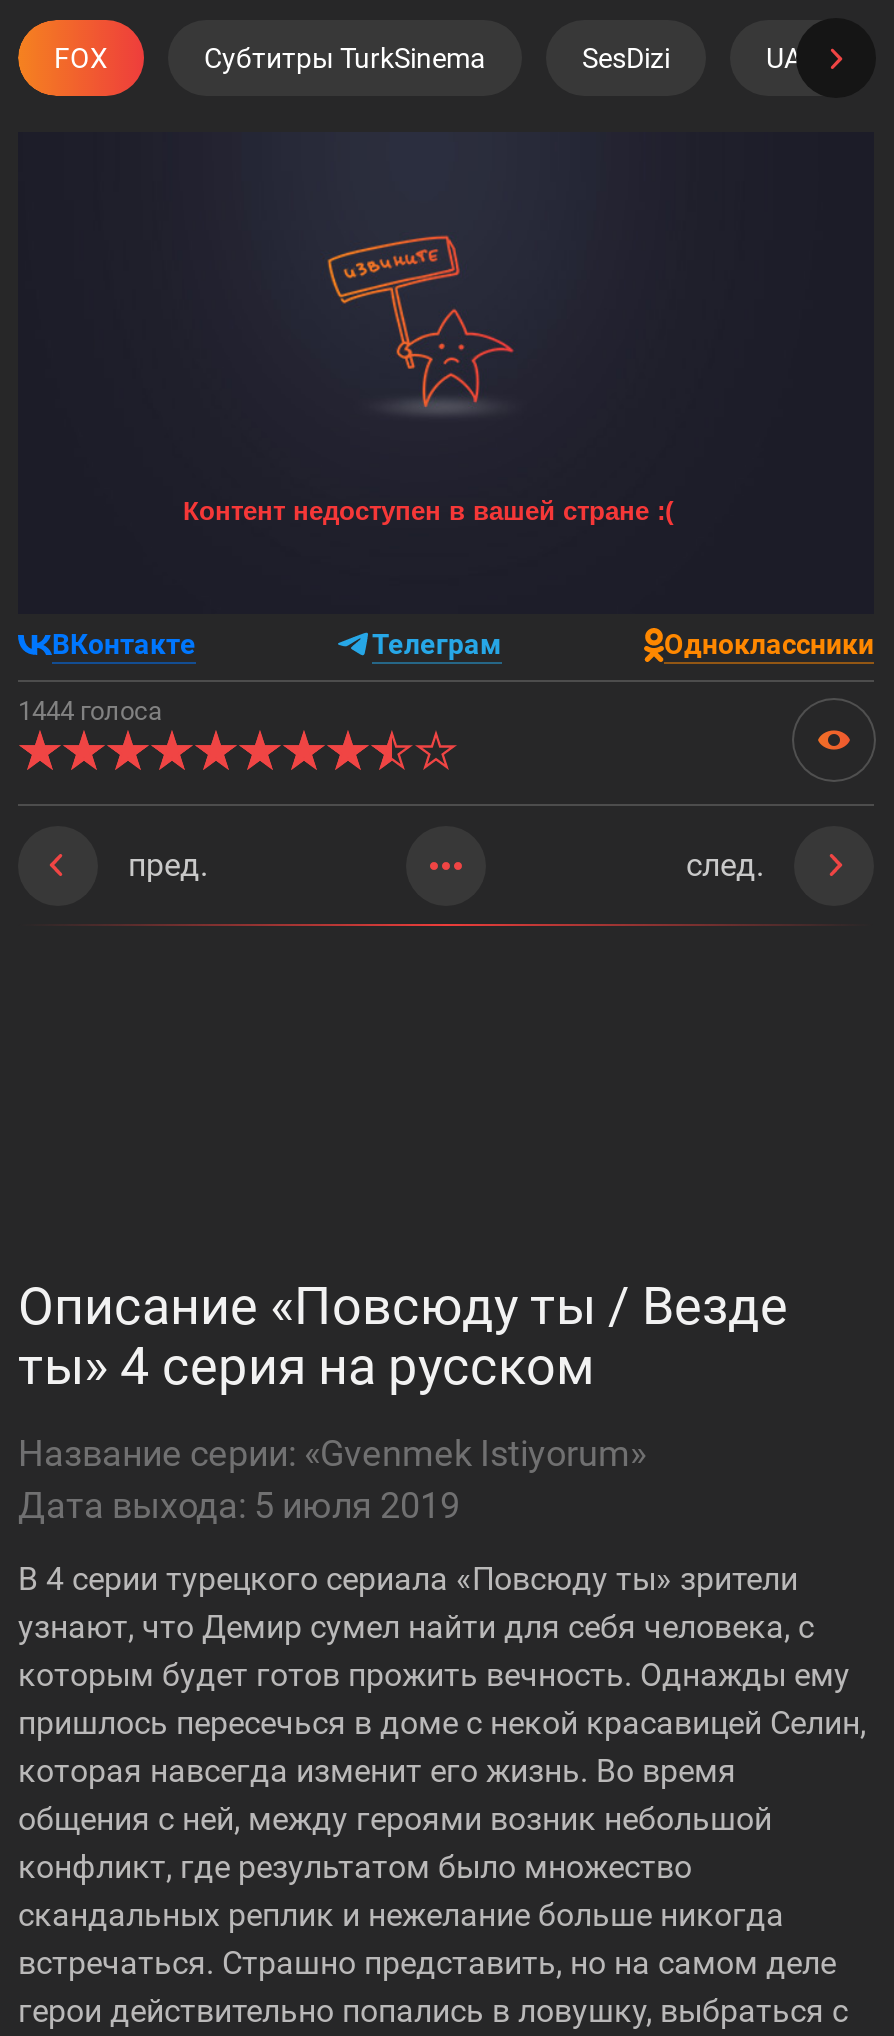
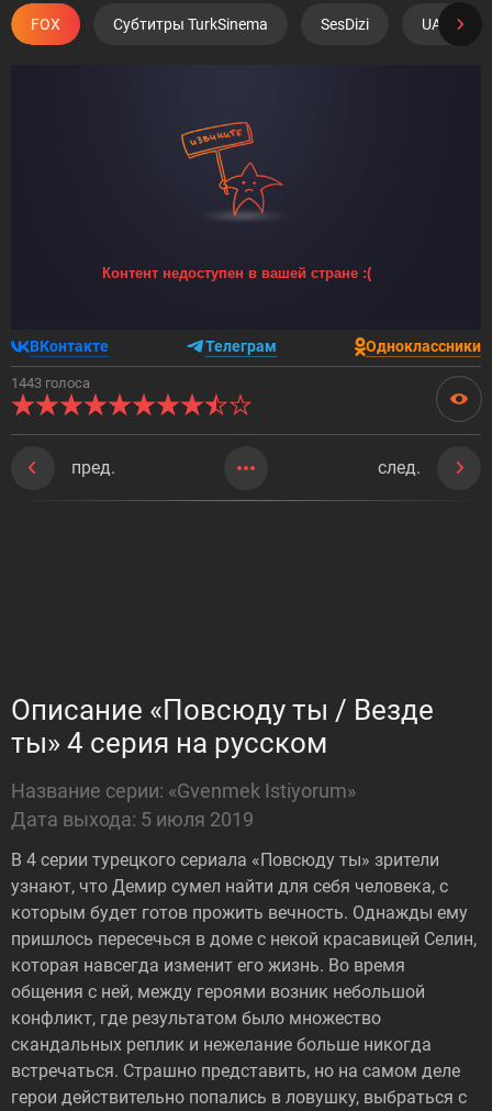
[18,696,162,726] 1444 голоса -> [11,375,90,391] 1443 голоса

